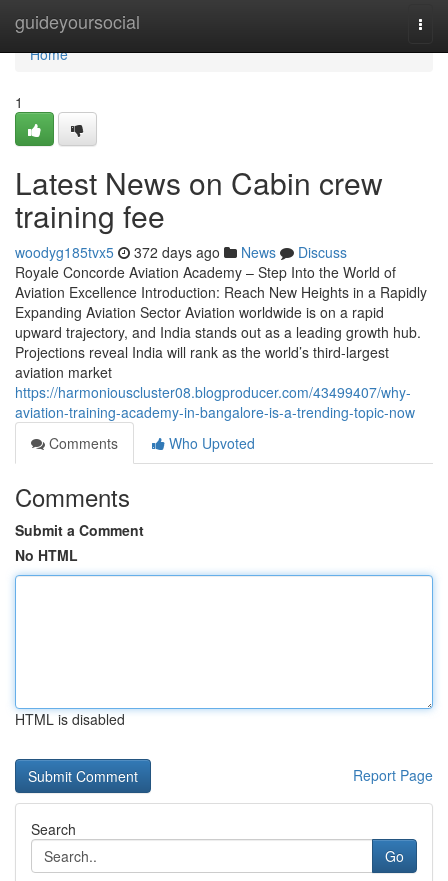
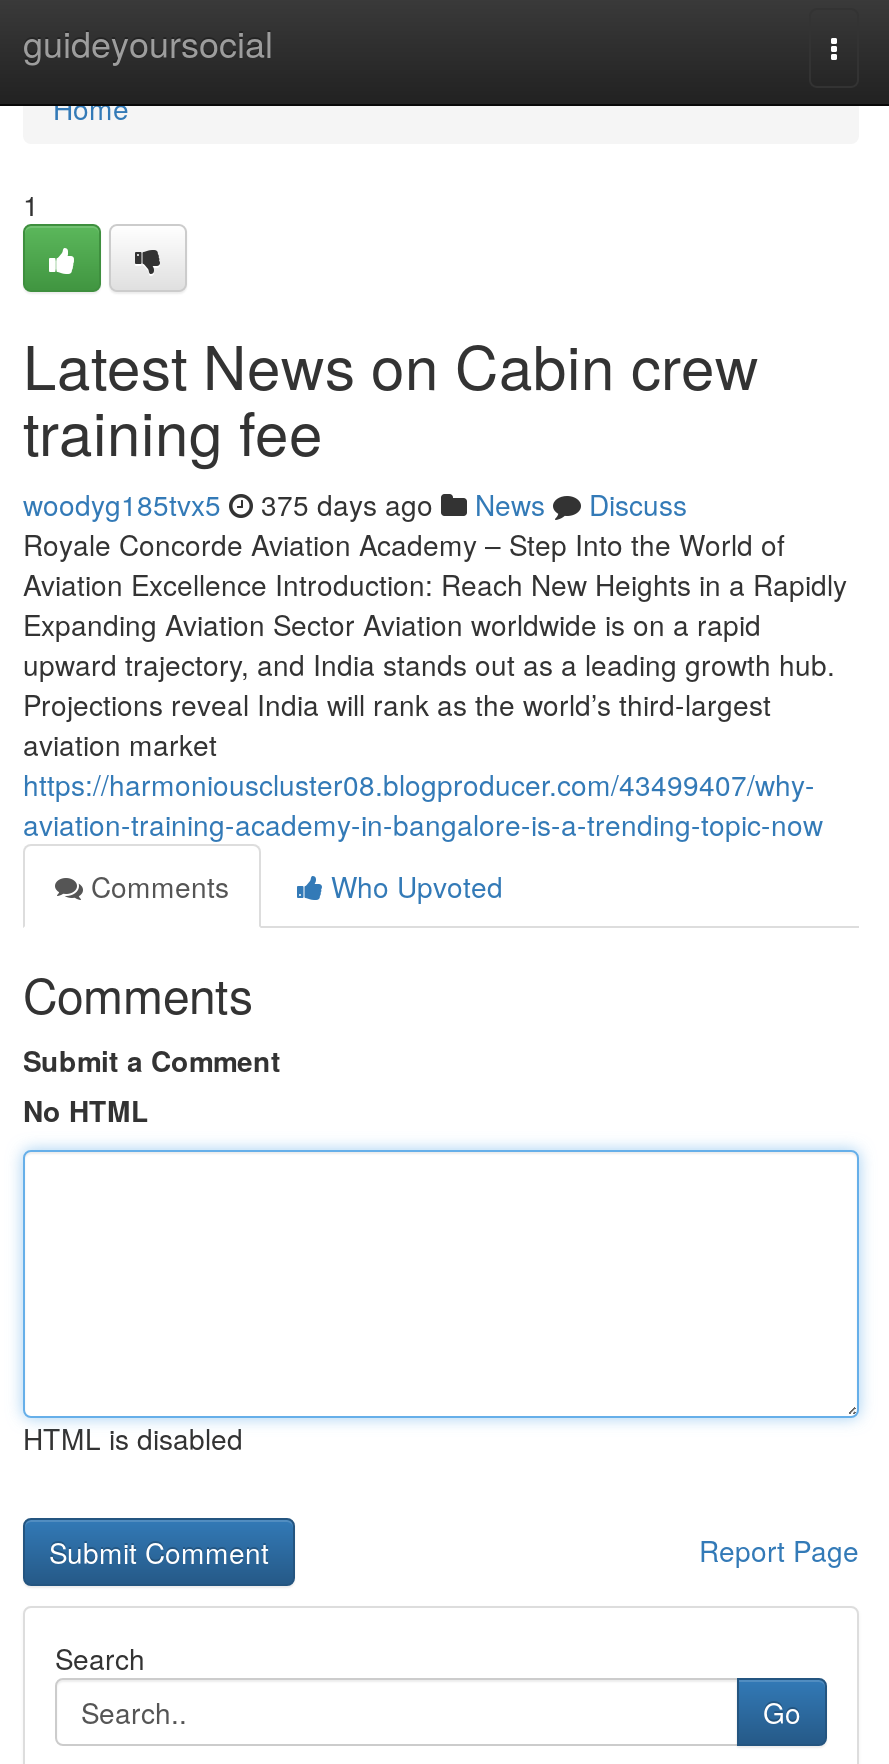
[15,242,347,262] woodyg185tvx5 372 days ago News Discuss -> [23,484,687,524] woodyg185tvx5 375 days ago News Discuss

